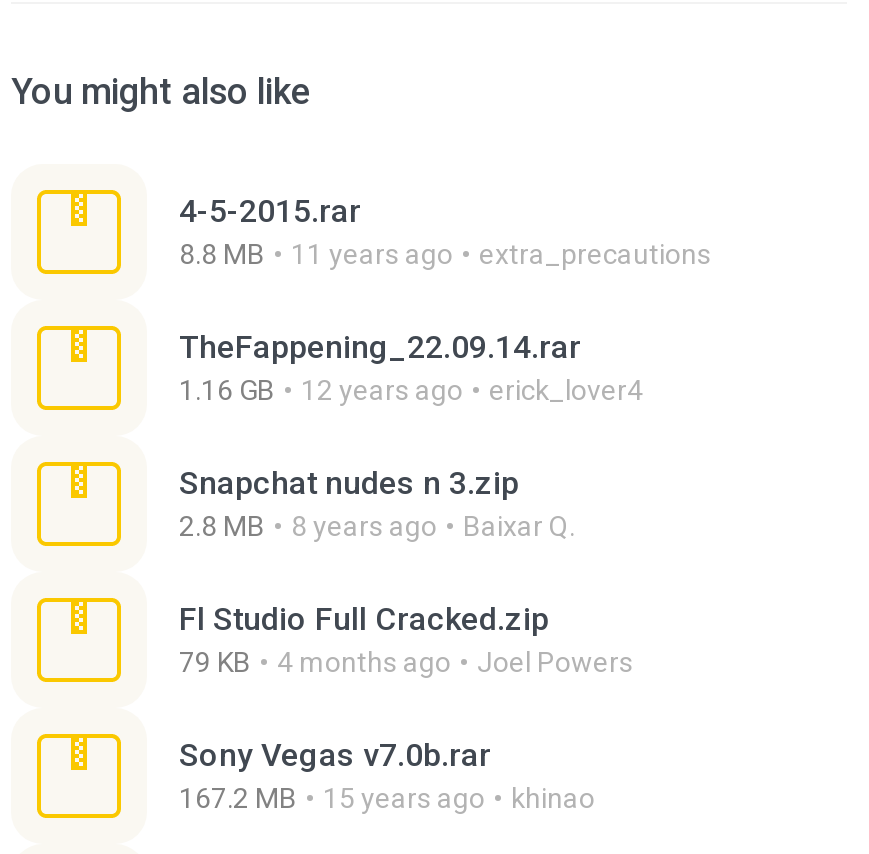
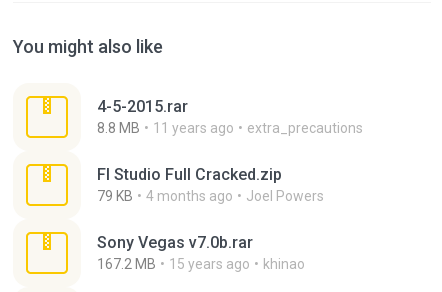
[179,328,643,542] TheFappening_22.09.14.rar | 1.16 GB | 12 years ago | erick_lover4 | Snapchat nudes n 3.zip | 2.8 MB | 8 years ago | Baixar Q. -> none

